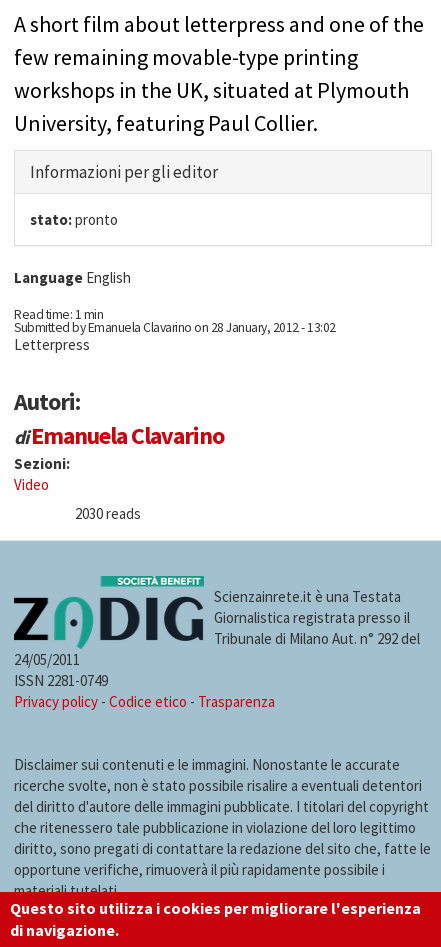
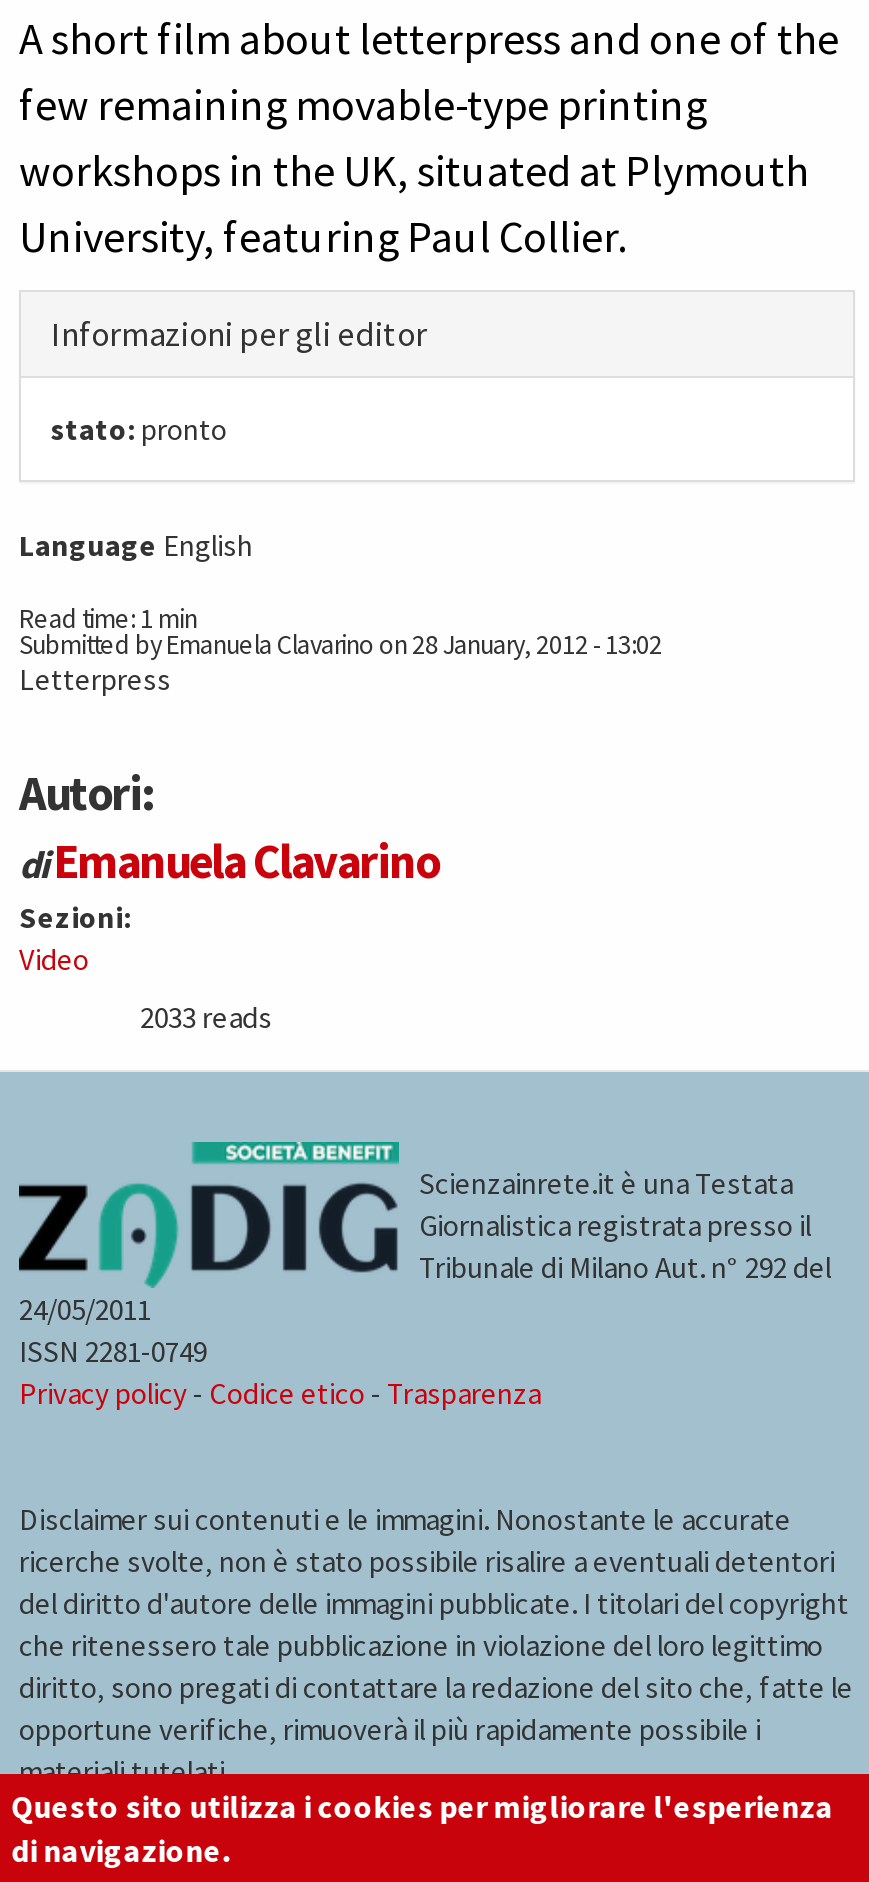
[75,504,141,523] 2030 reads -> [140,998,272,1036] 2033 reads

